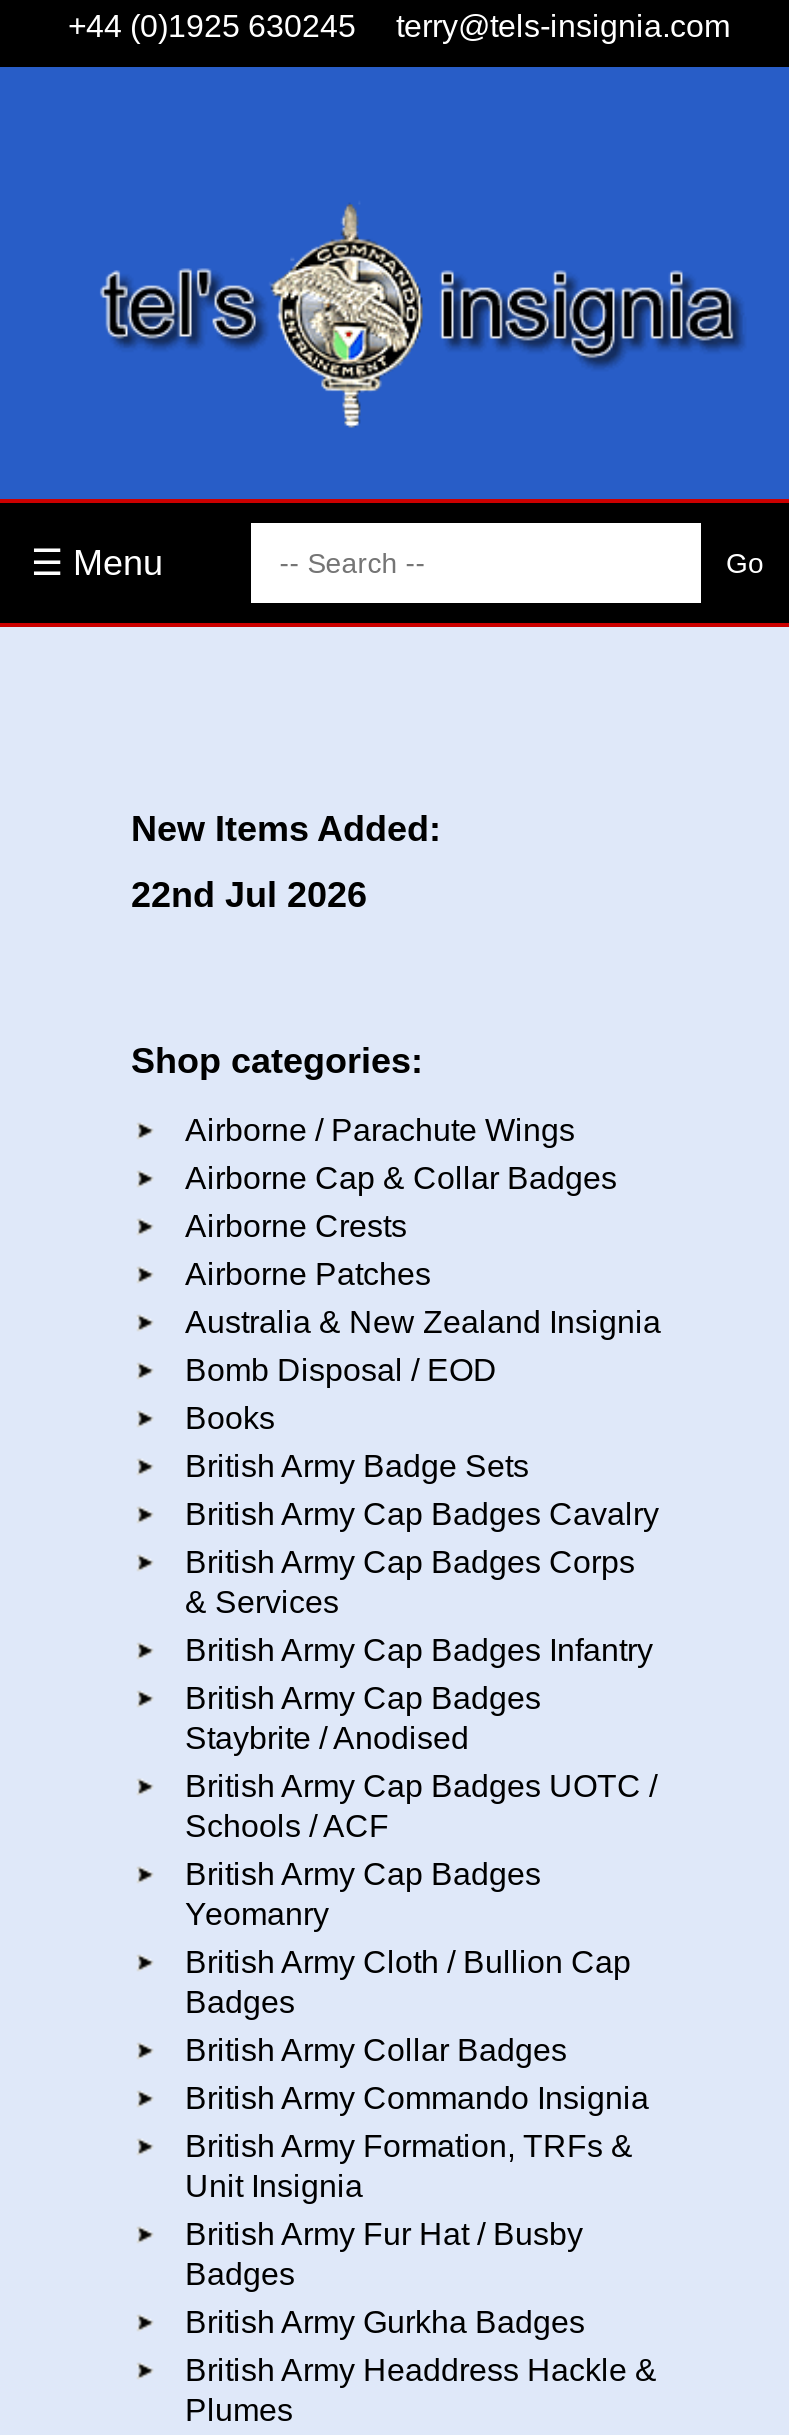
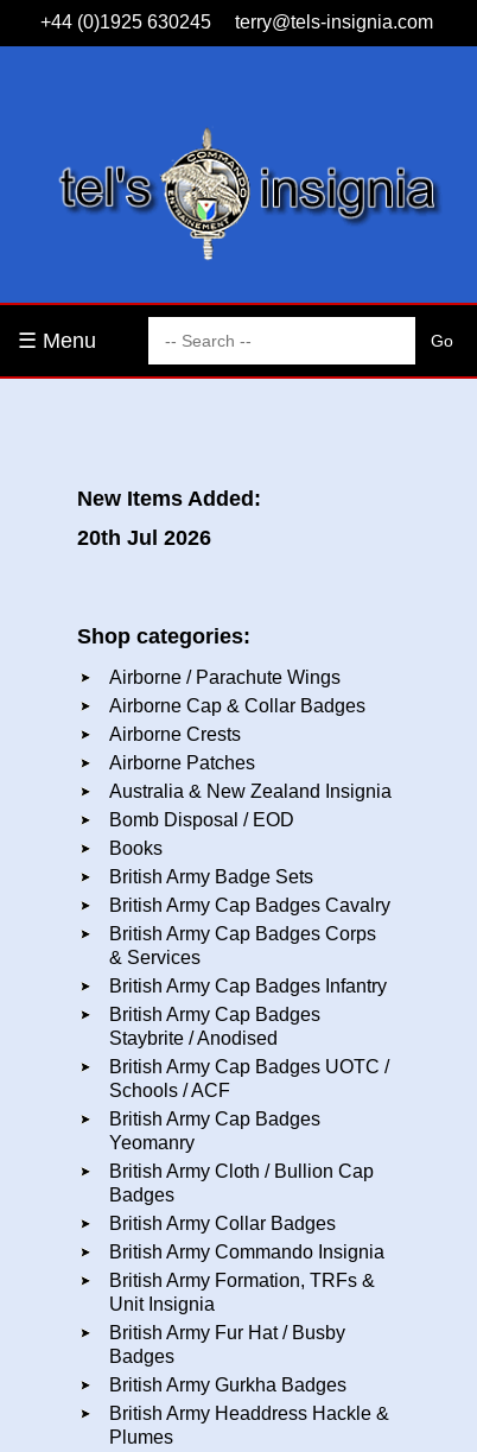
[131,875,367,915] 22nd Jul 2026 -> [77,526,211,550] 20th Jul 2026

